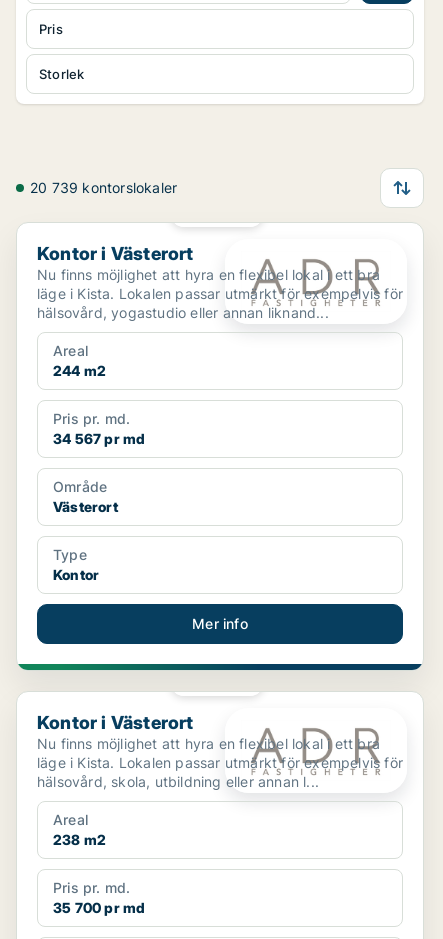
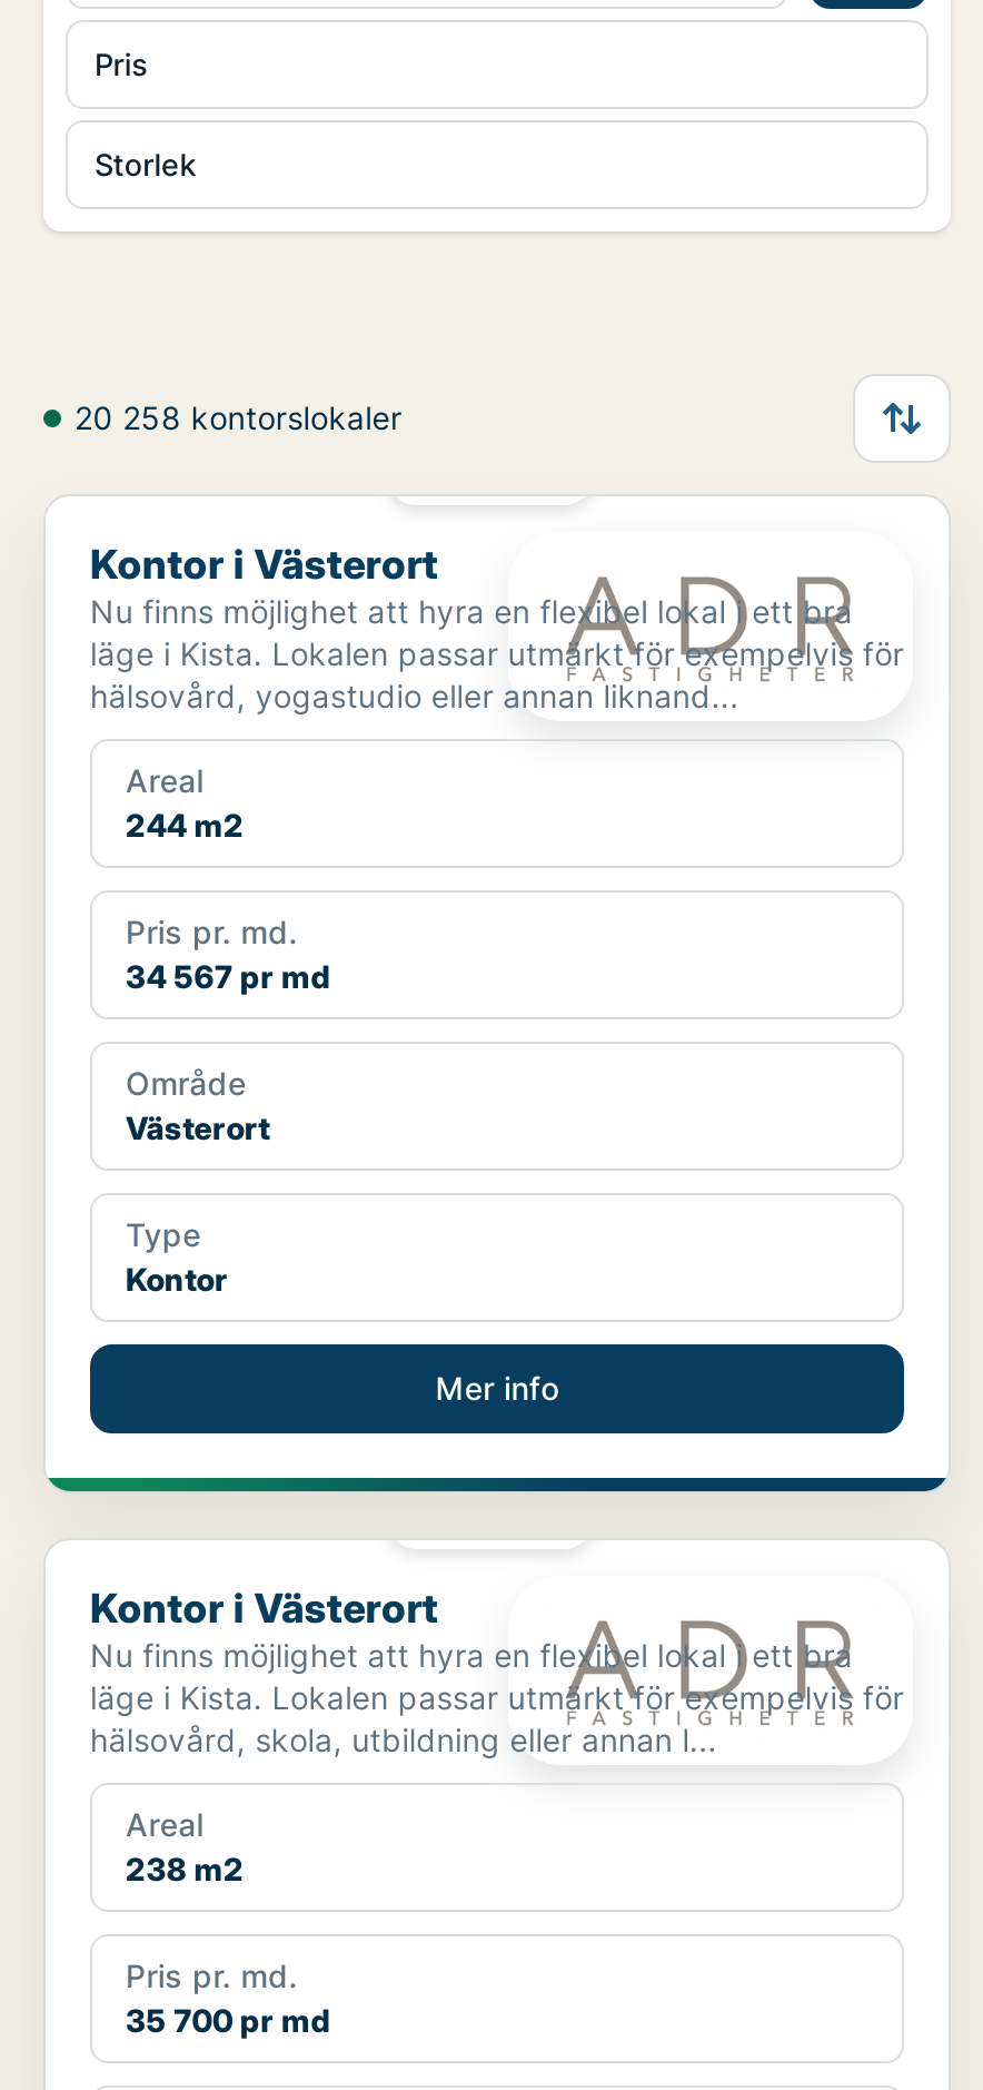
[30,179,177,196] 20 739 kontorslokaler -> [75,399,402,437] 20 258 kontorslokaler

